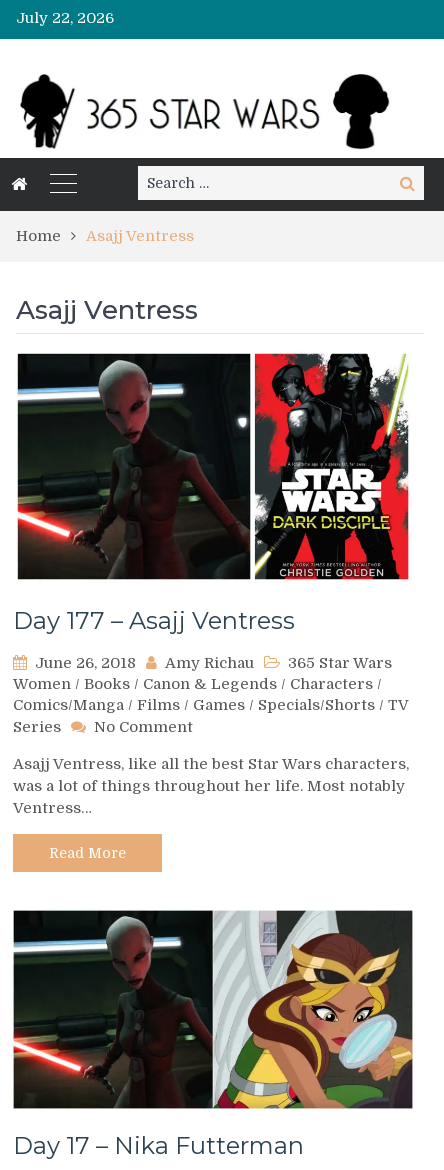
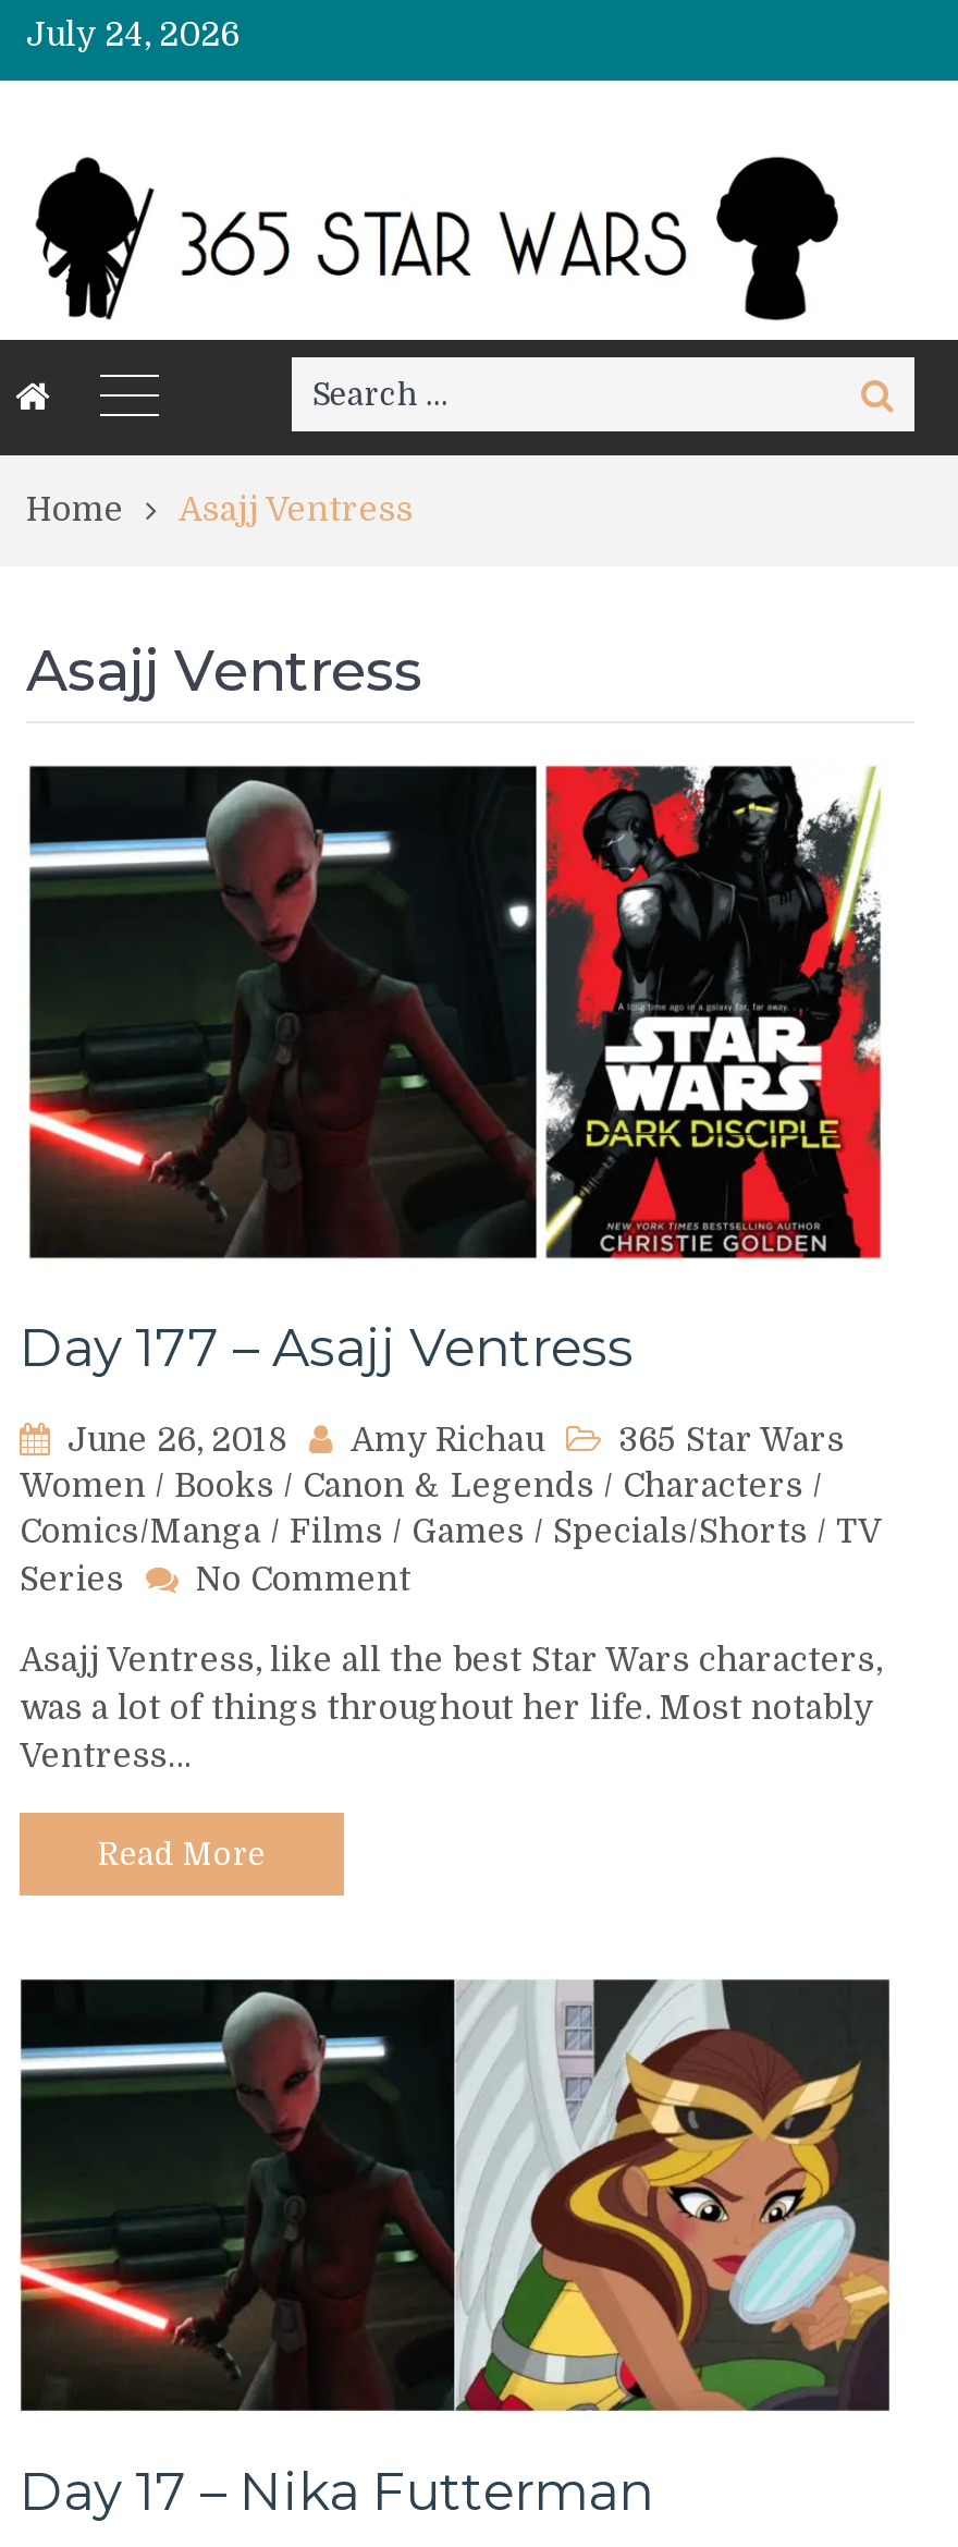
[16,9,114,27] July 22, 2026 -> [26,15,239,54] July 24, 2026

